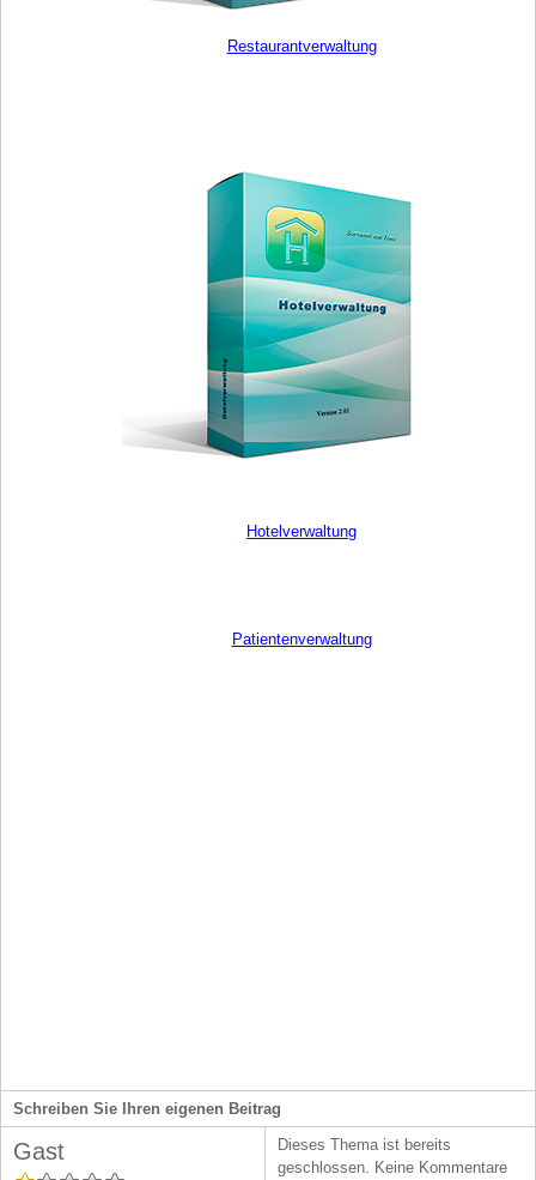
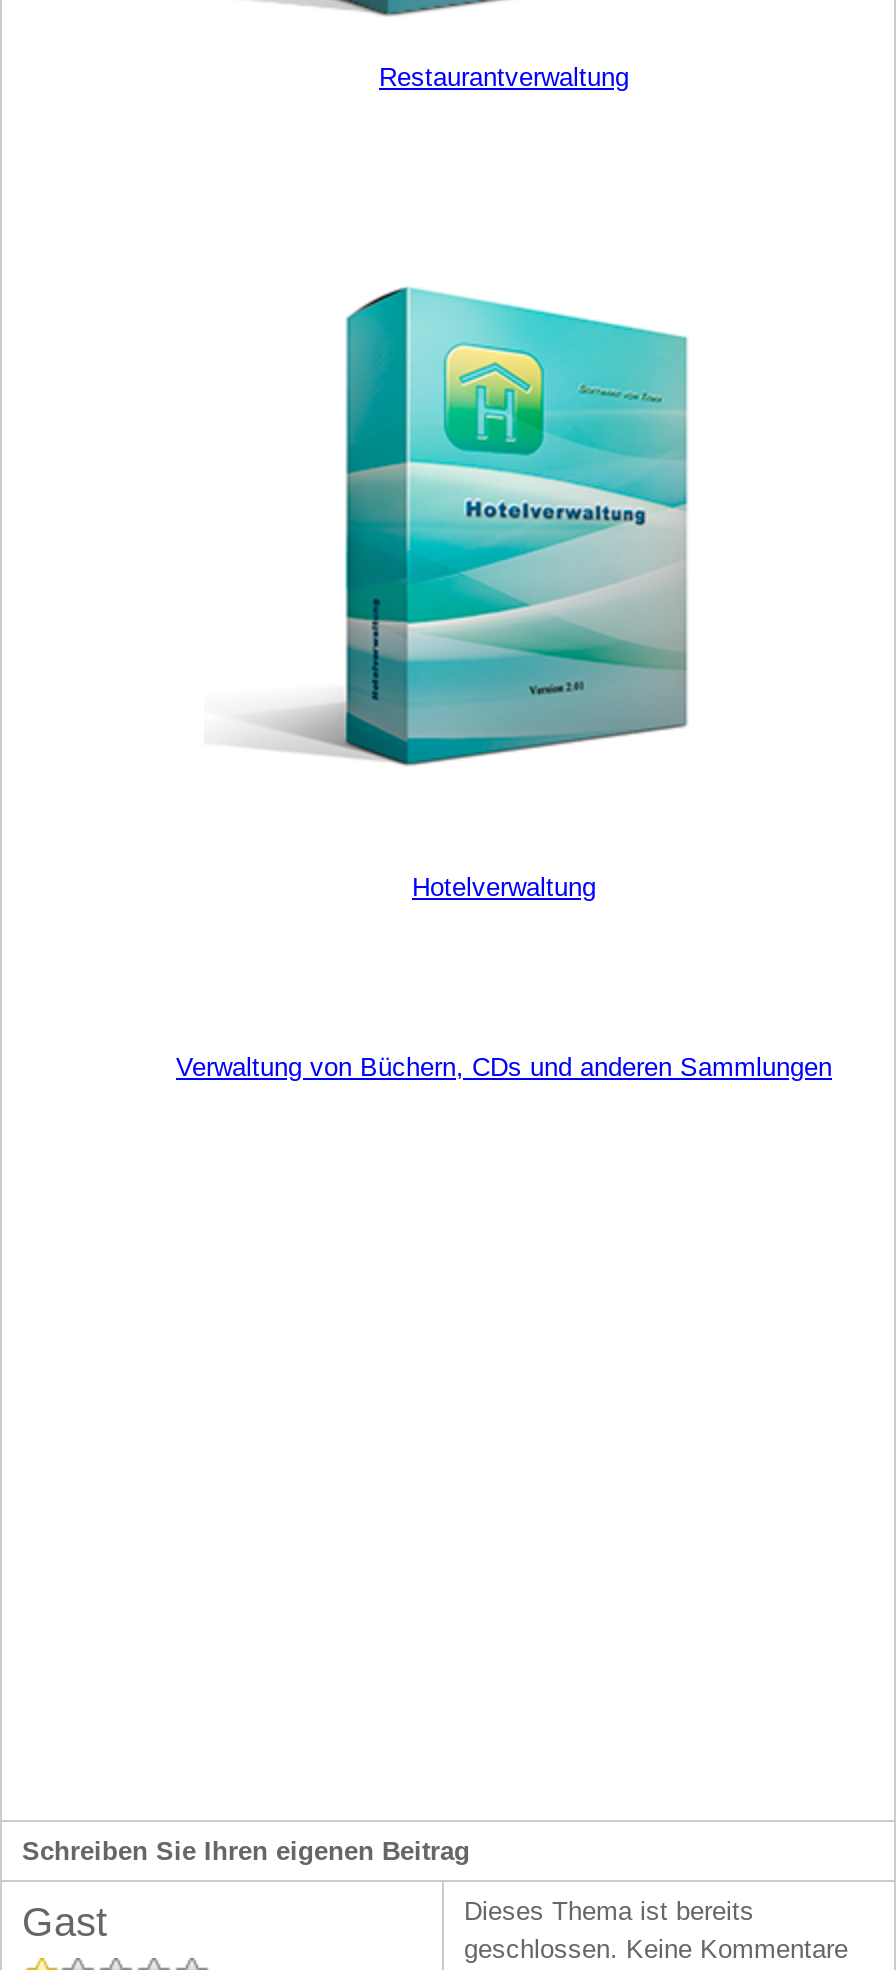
[232,630,371,648] Patientenverwaltung -> [176,1052,832,1082] Verwaltung von Büchern, CDs und anderen Sammlungen

